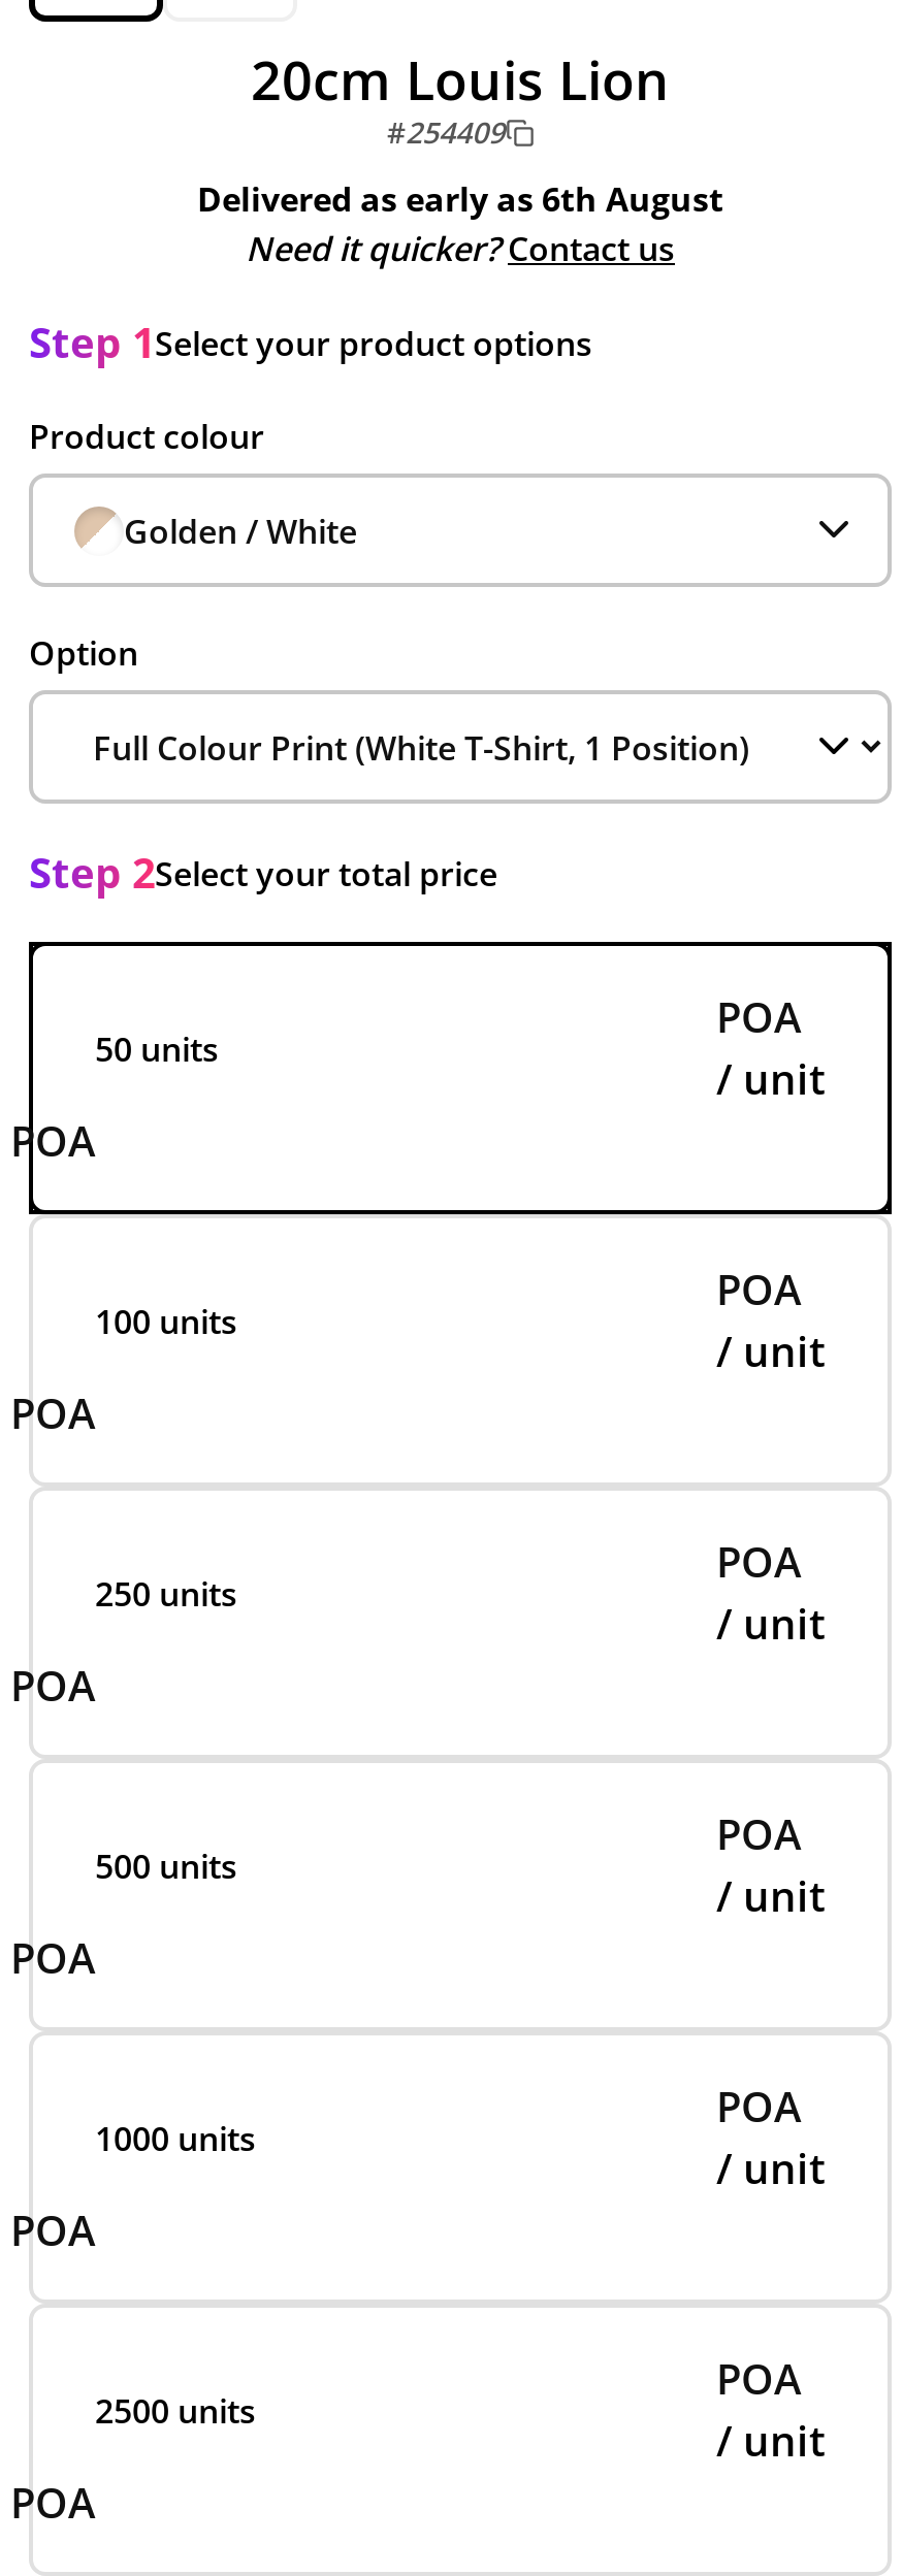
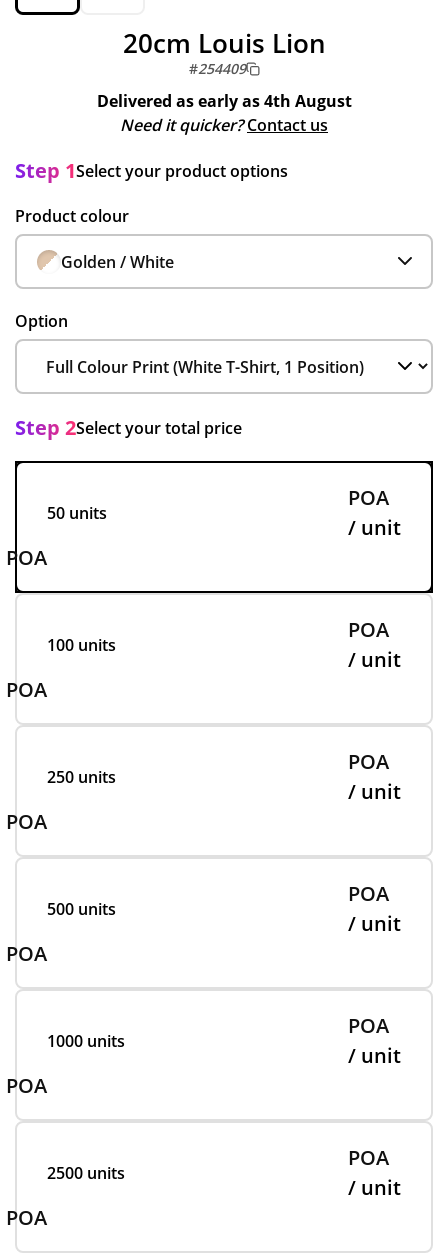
[197,176,723,222] Delivered as early as 6th August -> [96,90,351,112] Delivered as early as 4th August

